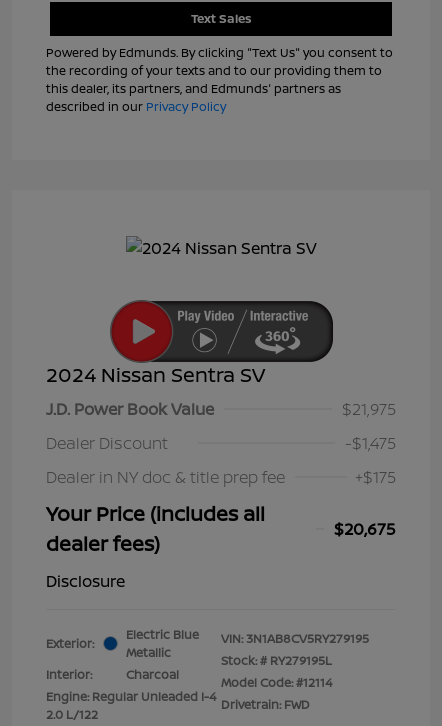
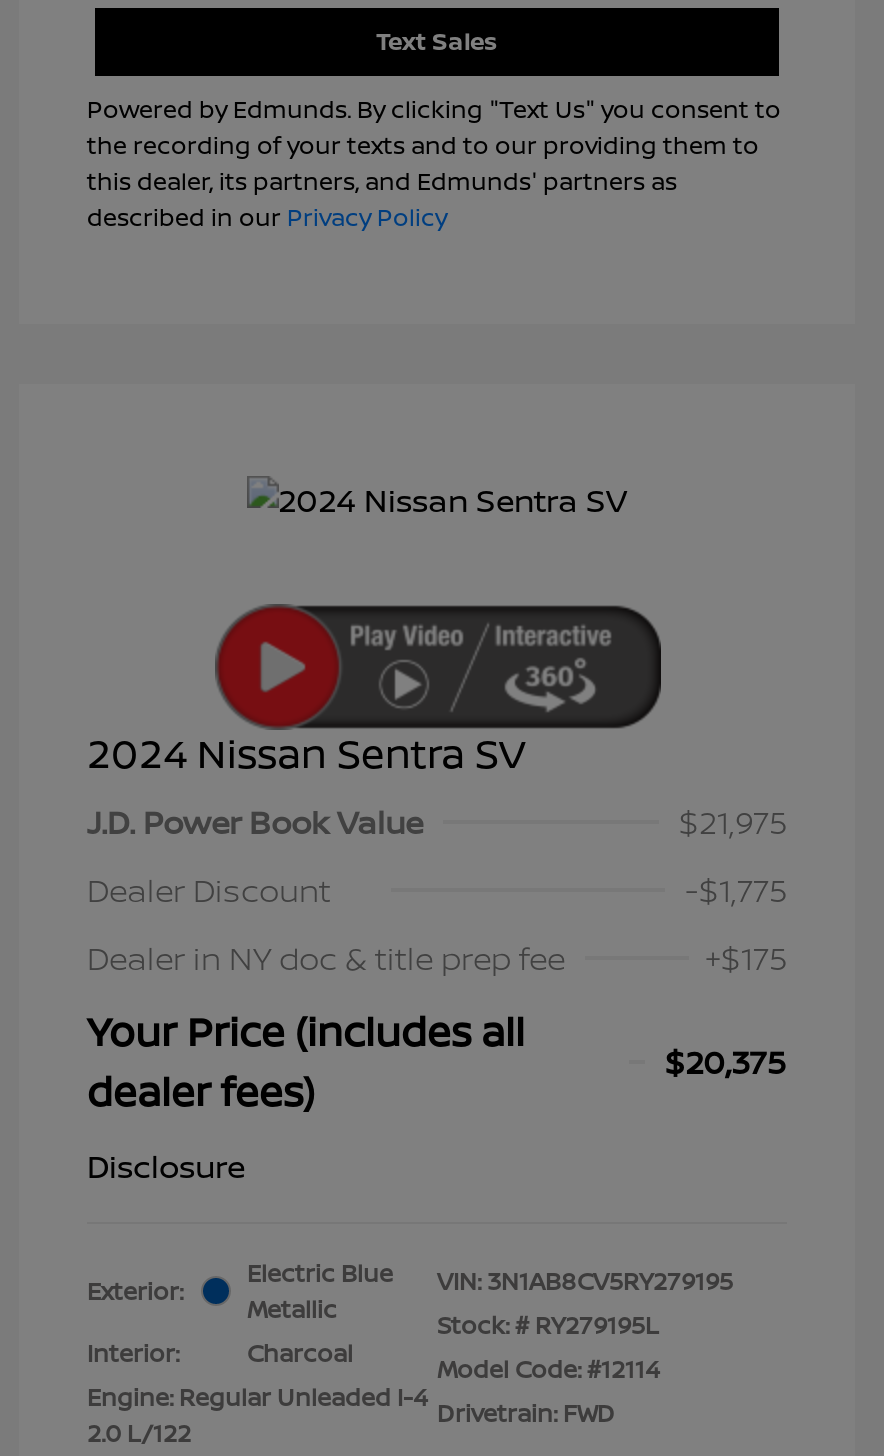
[345,431,396,453] -$1,475 -> [685,867,787,911] -$1,775
[334,517,396,539] $20,675 -> [665,1039,787,1083] $20,375

